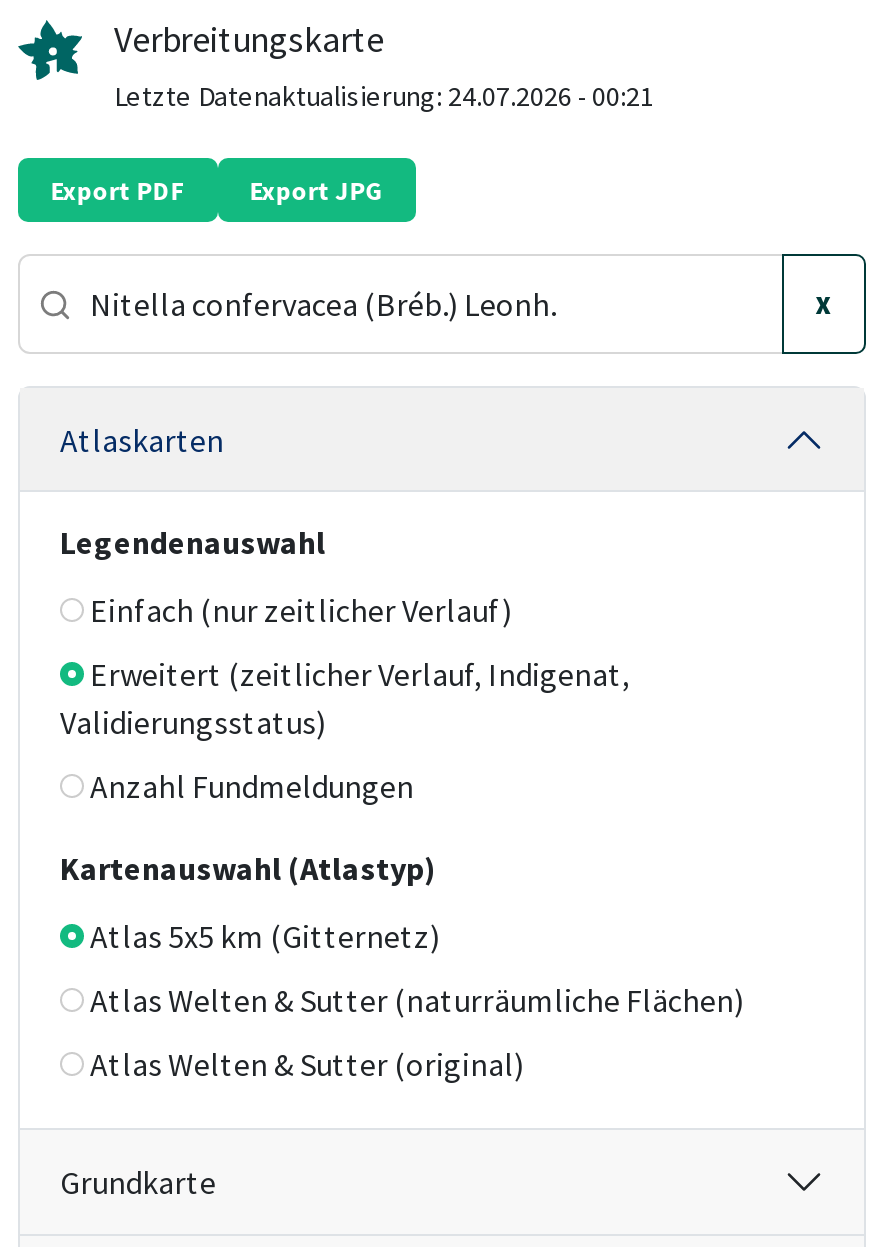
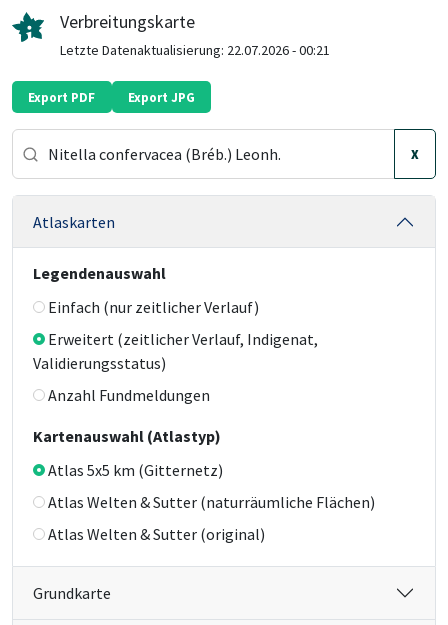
[114,78,654,114] Letzte Datenaktualisierung: 24.07.2026 - 00:21 -> [60,41,330,59] Letzte Datenaktualisierung: 22.07.2026 - 00:21

